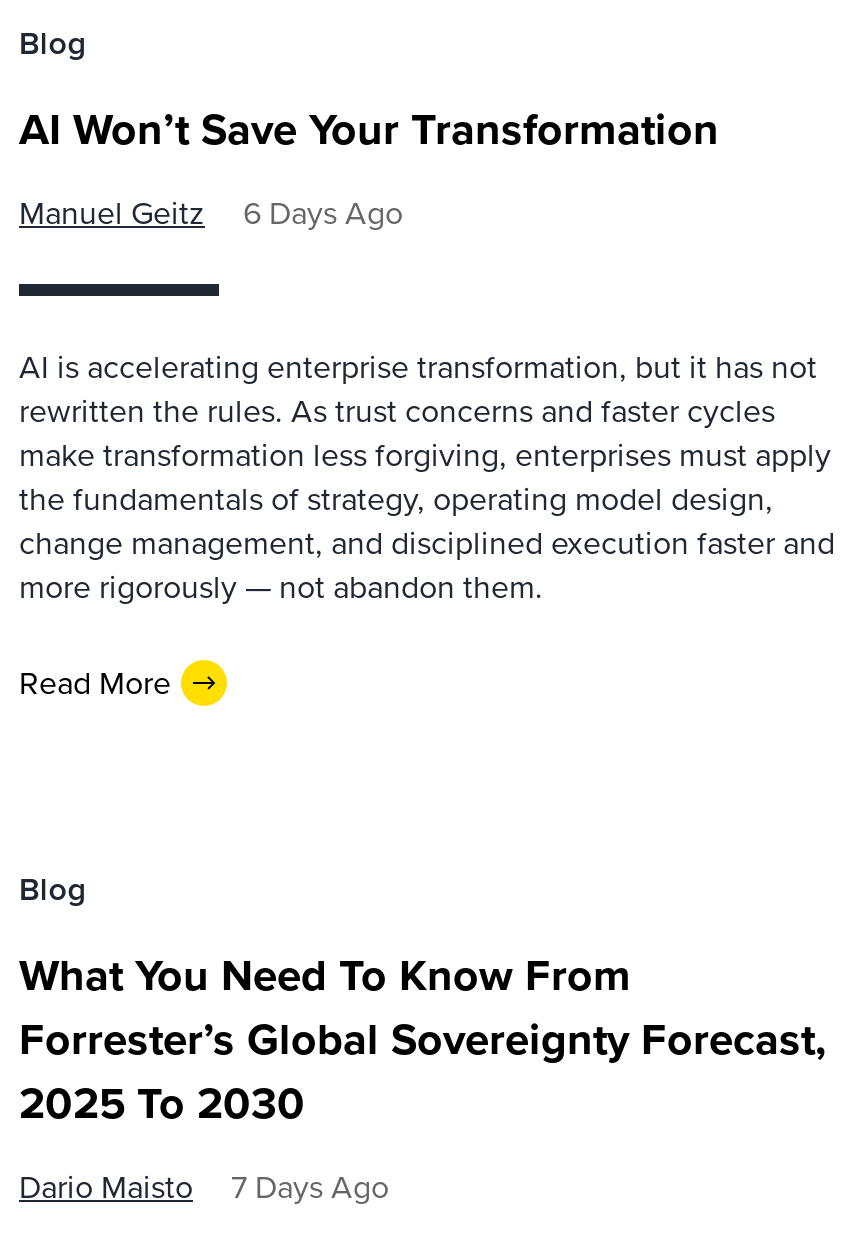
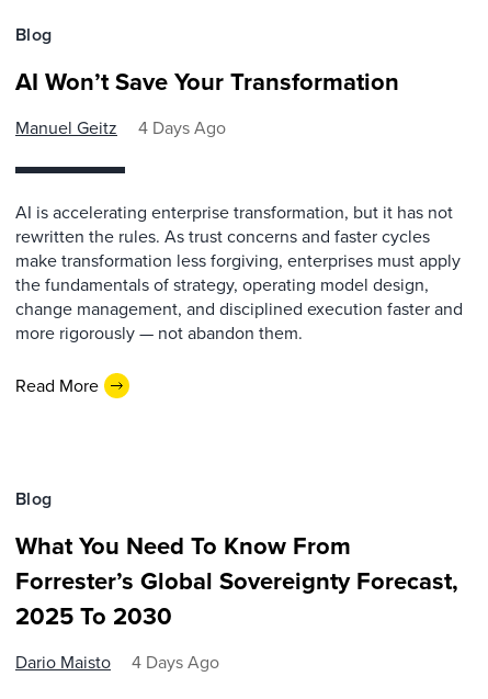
[19,190,403,236] Manuel Geitz 6 Days Ago -> [15,115,226,140] Manuel Geitz 4 Days Ago
[19,1164,389,1210] Dario Maisto 7 Days Ago -> [15,650,219,675] Dario Maisto 4 Days Ago

